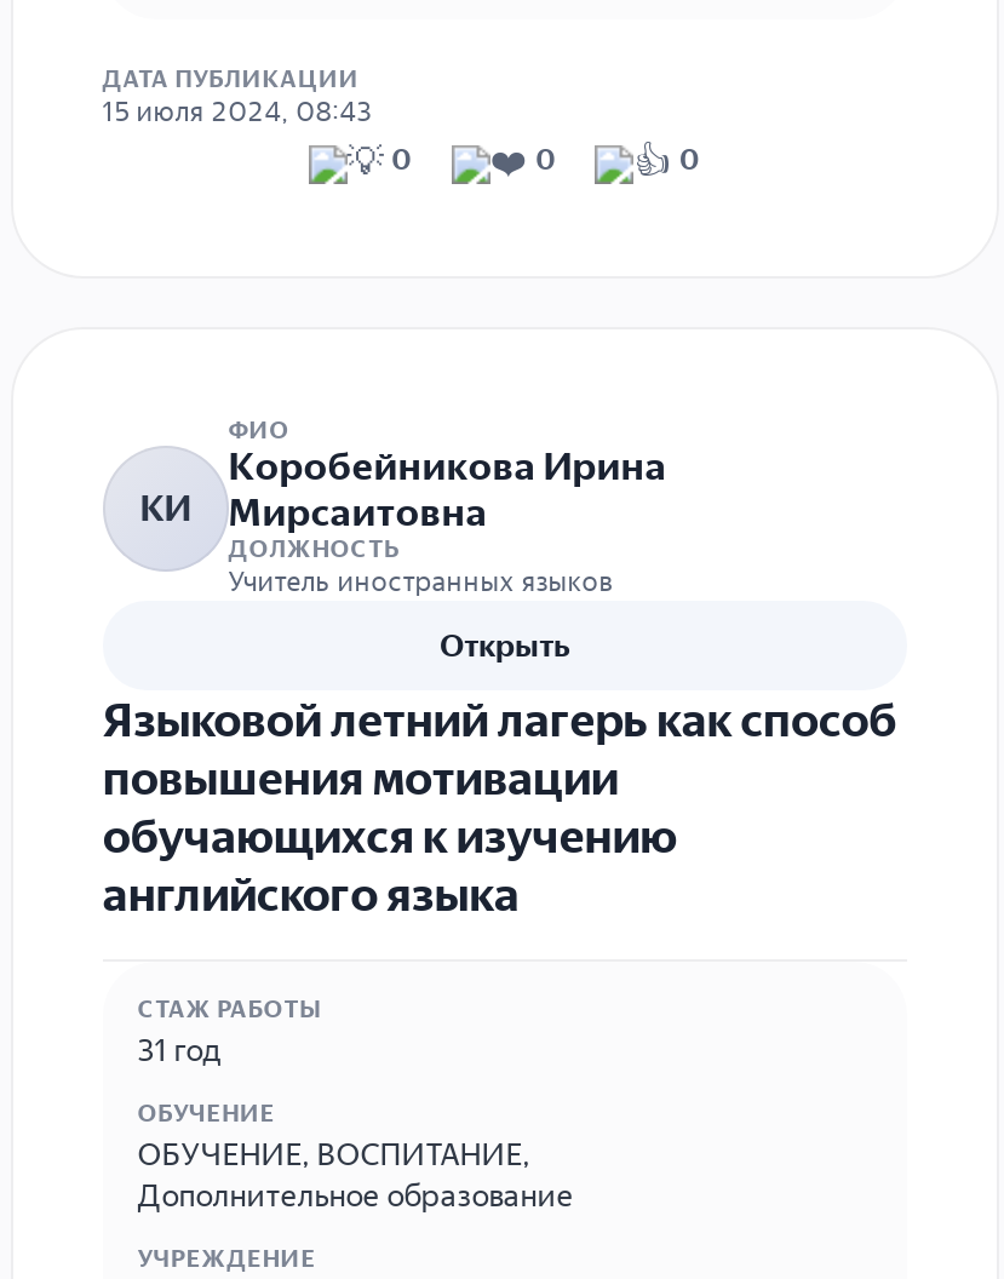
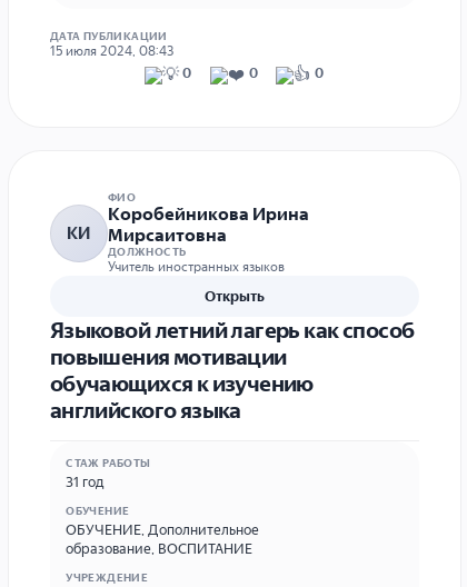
[137,1137,573,1214] ОБУЧЕНИЕ, ВОСПИТАНИЕ, | Дополнительное образование -> [66,522,259,557] ОБУЧЕНИЕ, Дополнительное | образование, ВОСПИТАНИЕ

